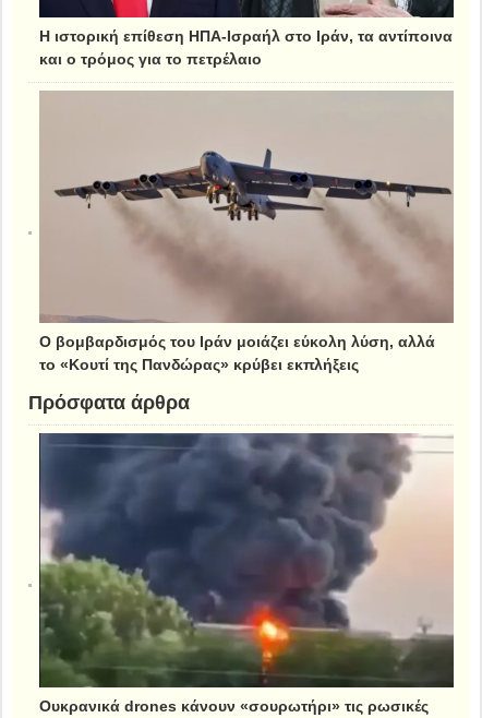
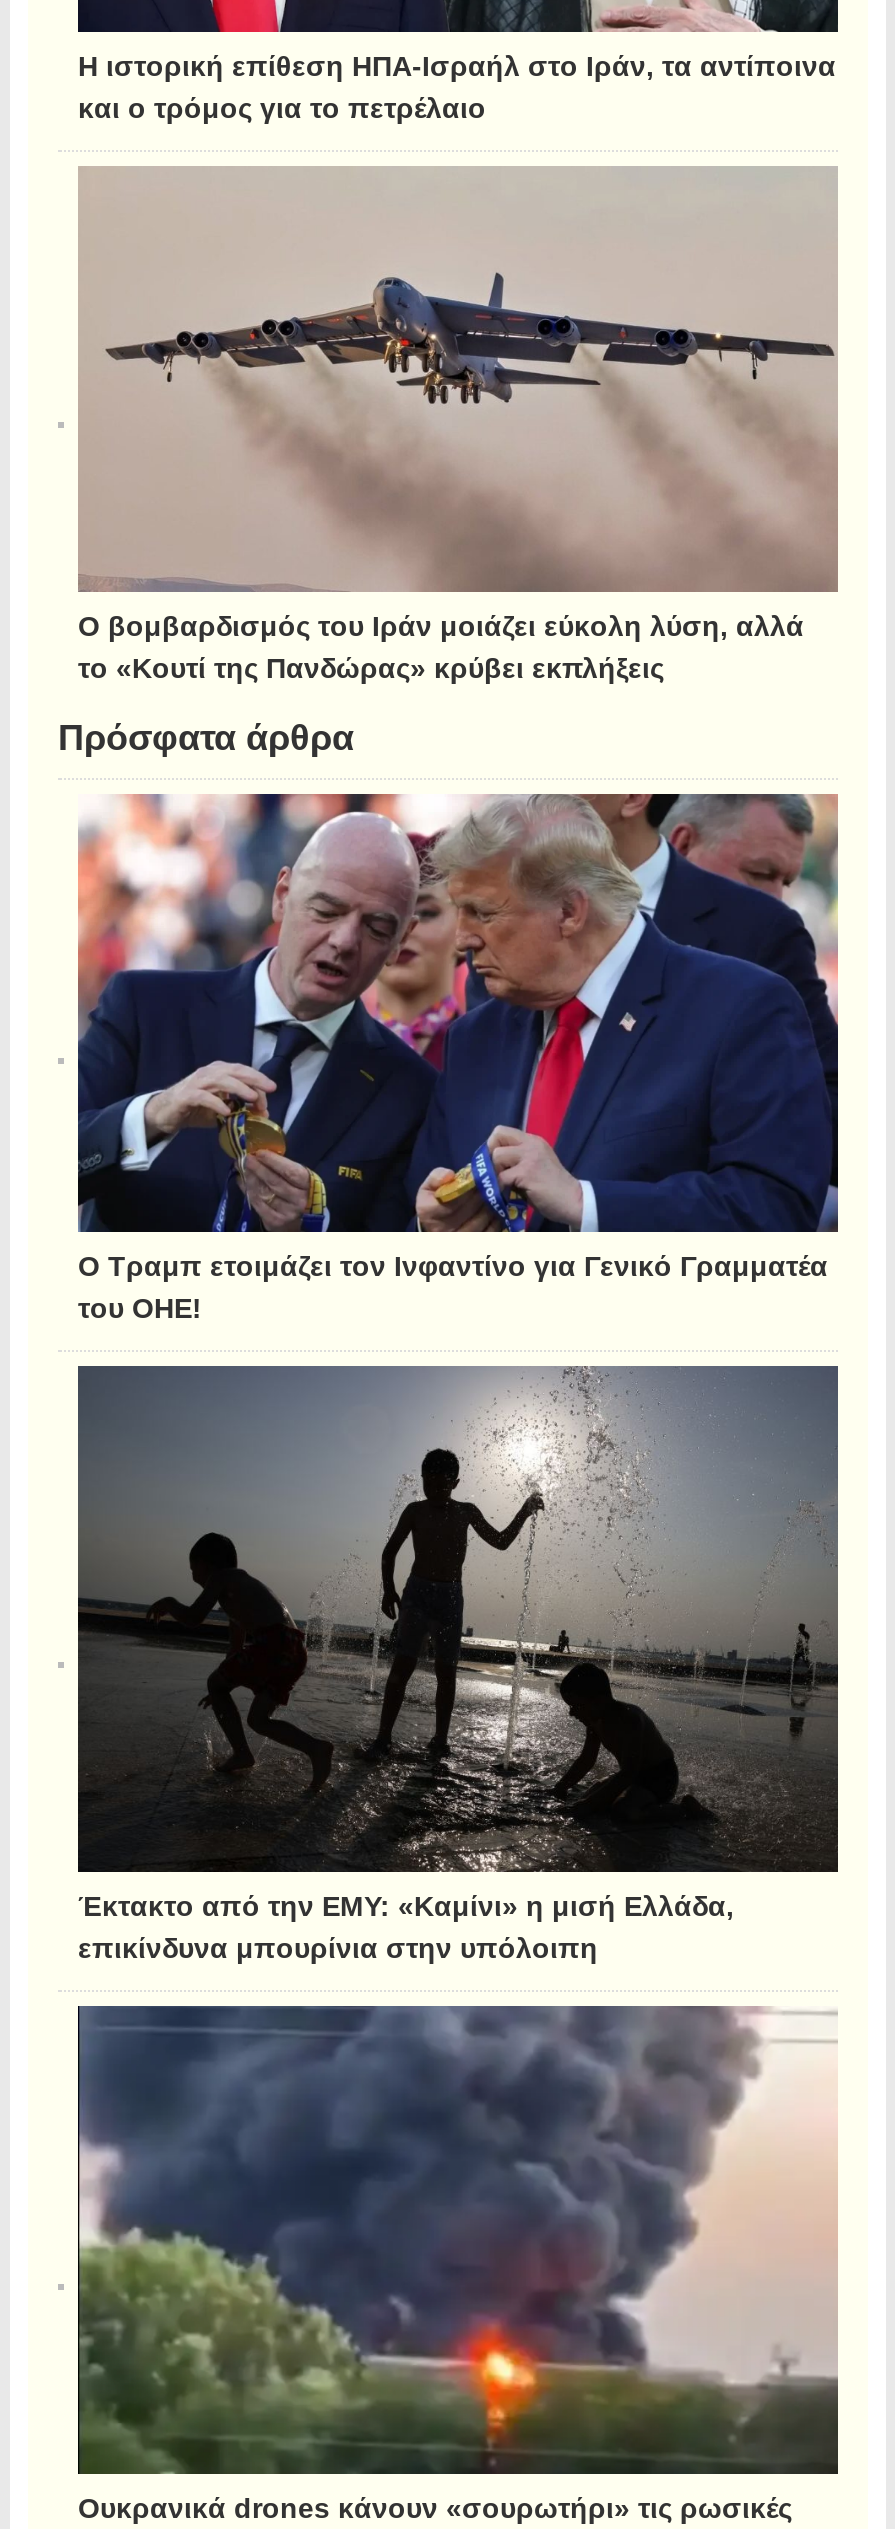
none -> [58,792,838,1320] [image] | Ο Τραμπ ετοιμάζει τον Ινφαντίνο για Γενικό Γραμματέα | του ΟΗΕ!
none -> [58,1364,840,1961] [image] | Έκτακτο από την ΕΜΥ: «Καμίνι» η μισή Ελλάδα, | επικίνδυνα μπουρίνια στην υπόλοιπη

